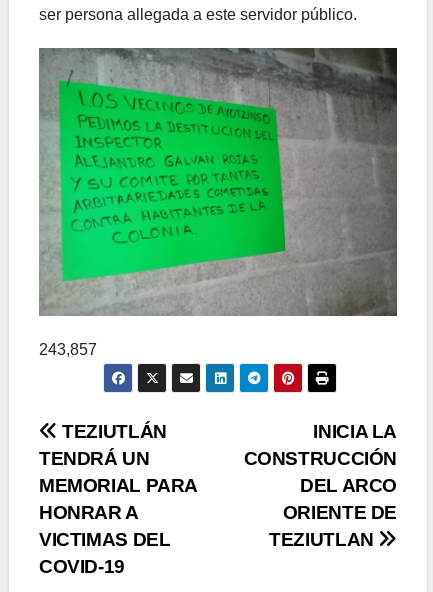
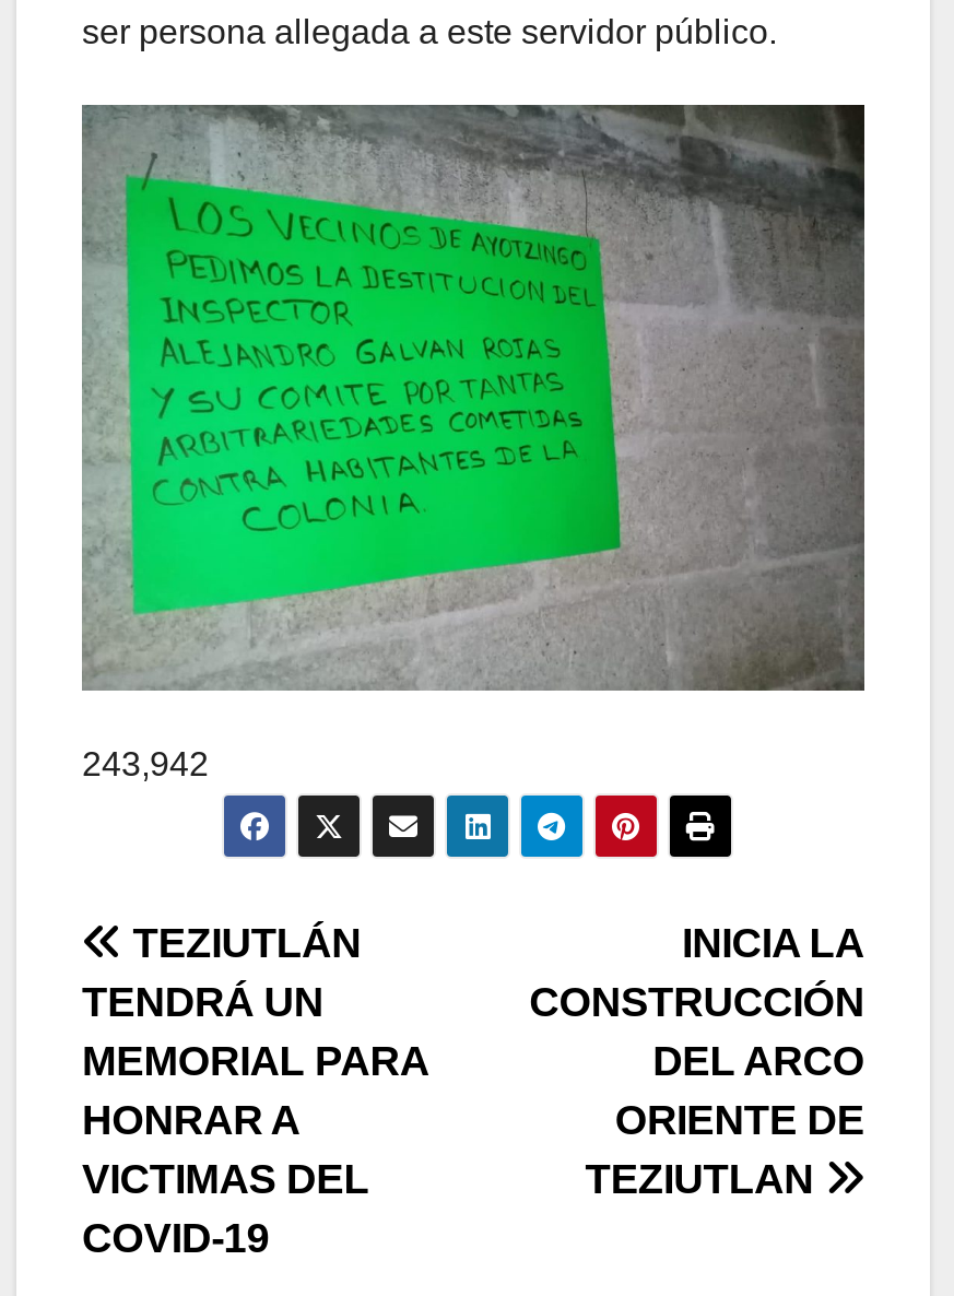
[39,341,97,358] 243,857 -> [82,746,209,783] 243,942

